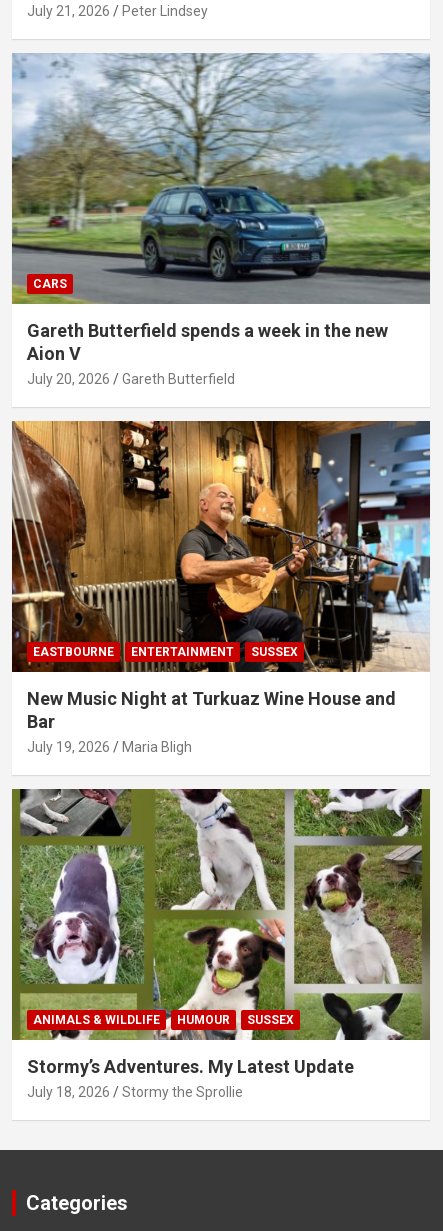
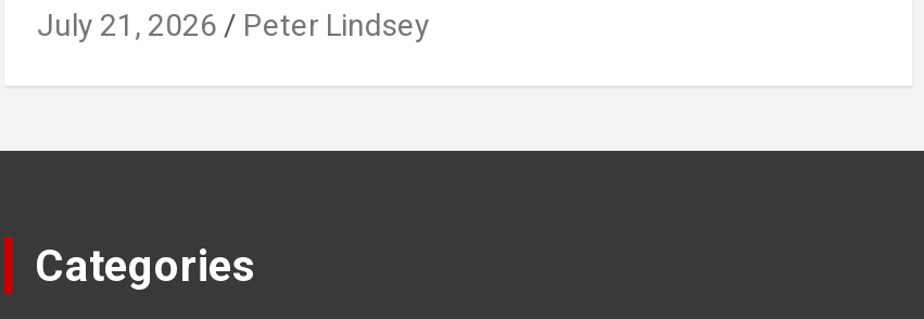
[11,52,431,387] [image] | CARS | Gareth Butterfield spends a week in the new | Aion V | July 20, 2026 | Gareth Butterfield -> none
[11,420,431,755] [image] | EASTBOURNE | ENTERTAINMENT | SUSSEX | New Music Night at Turkuaz Wine House and | Bar | July 19, 2026 | Maria Bligh -> none
[11,788,431,1100] [image] | ANIMALS & WILDLIFE | HUMOUR | SUSSEX | Stormy’s Adventures. My Latest Update | July 18, 2026 | Stormy the Sprollie -> none

